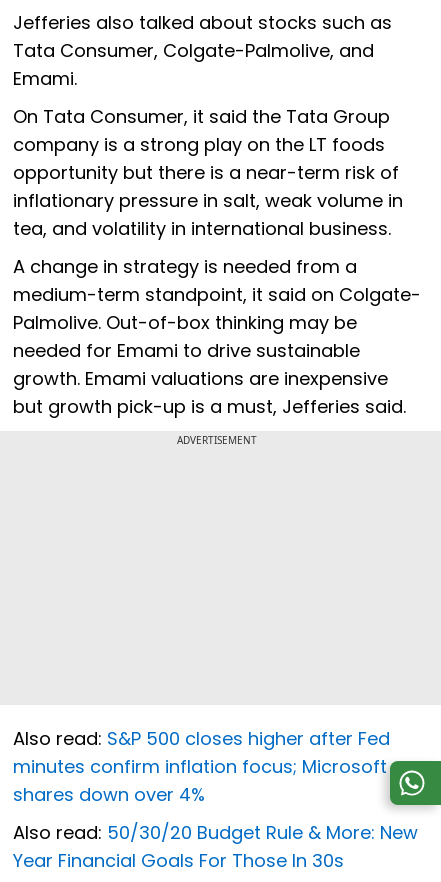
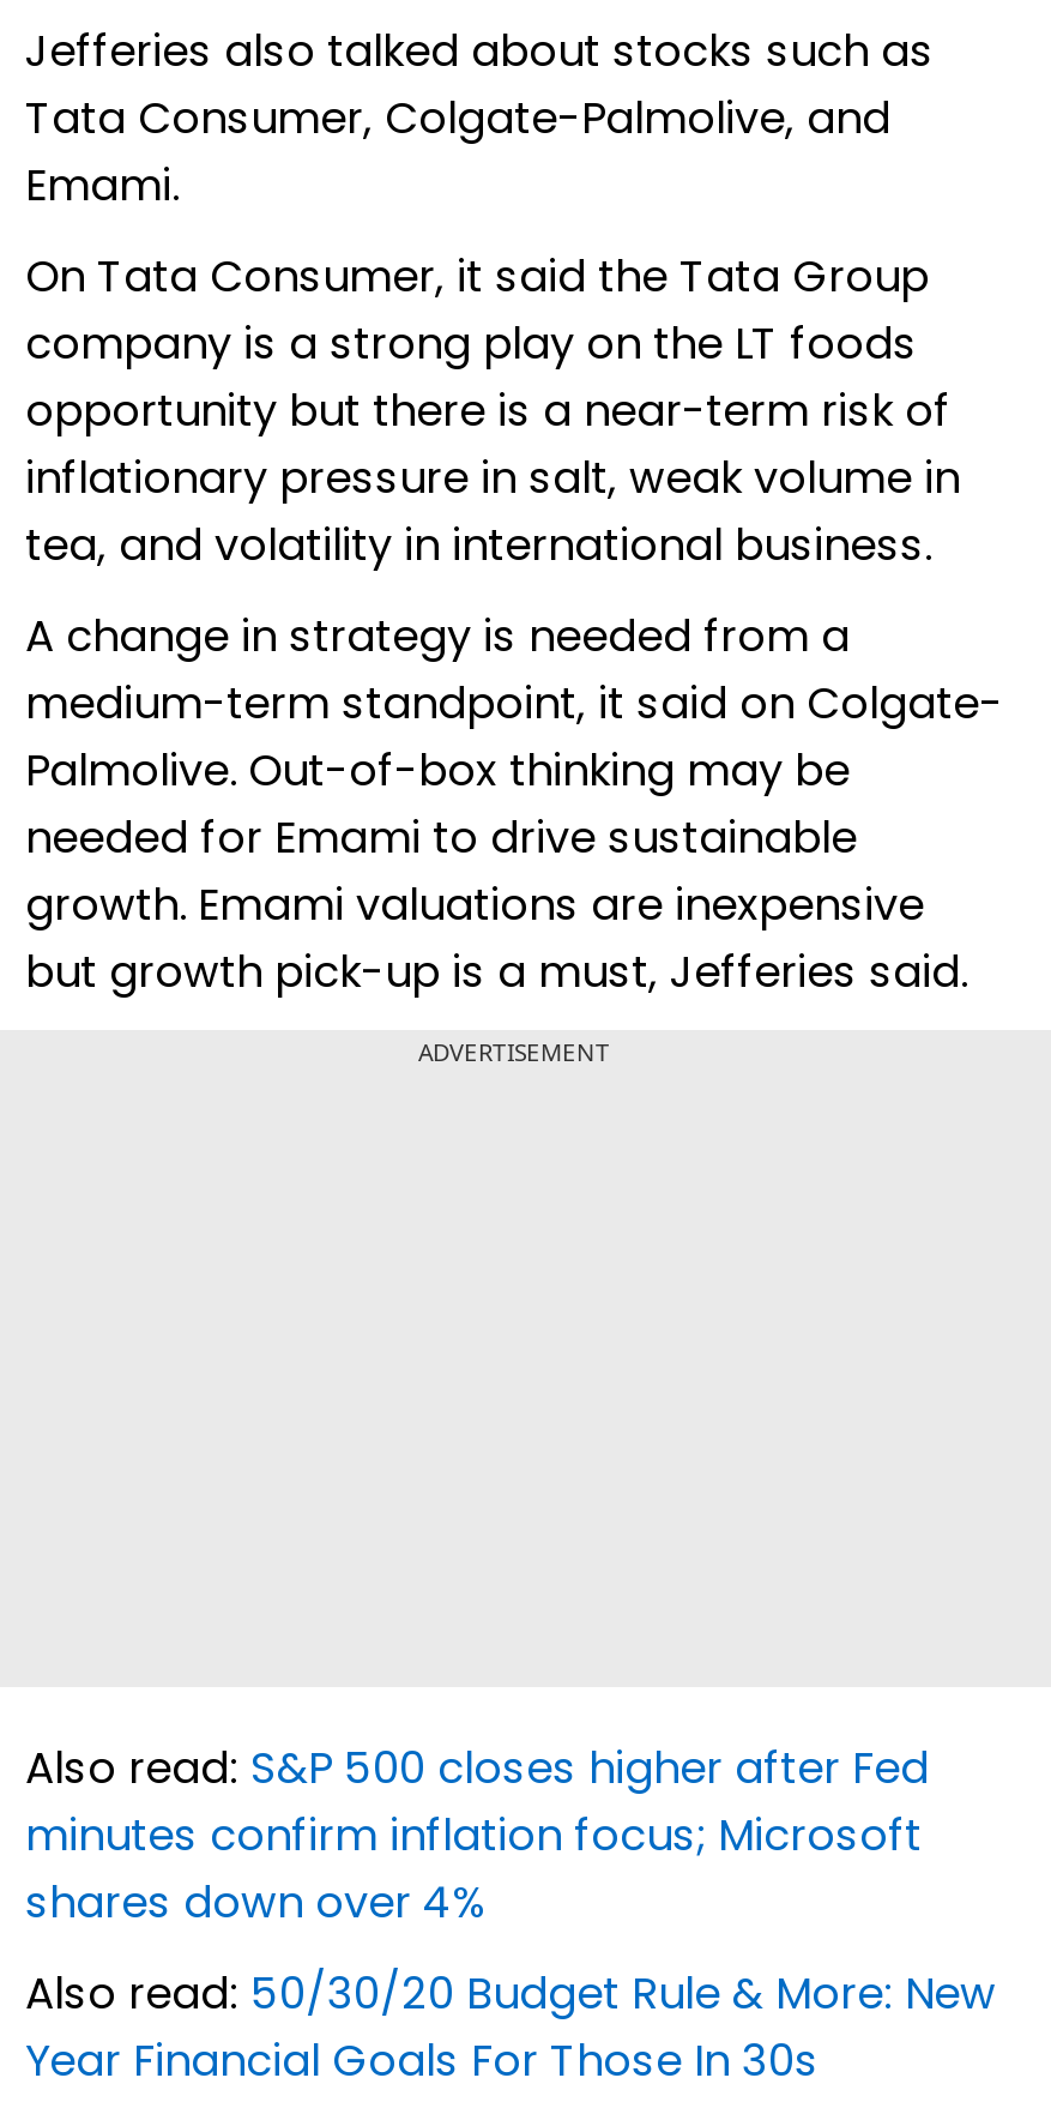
[384,760,438,810] [image] -> none

